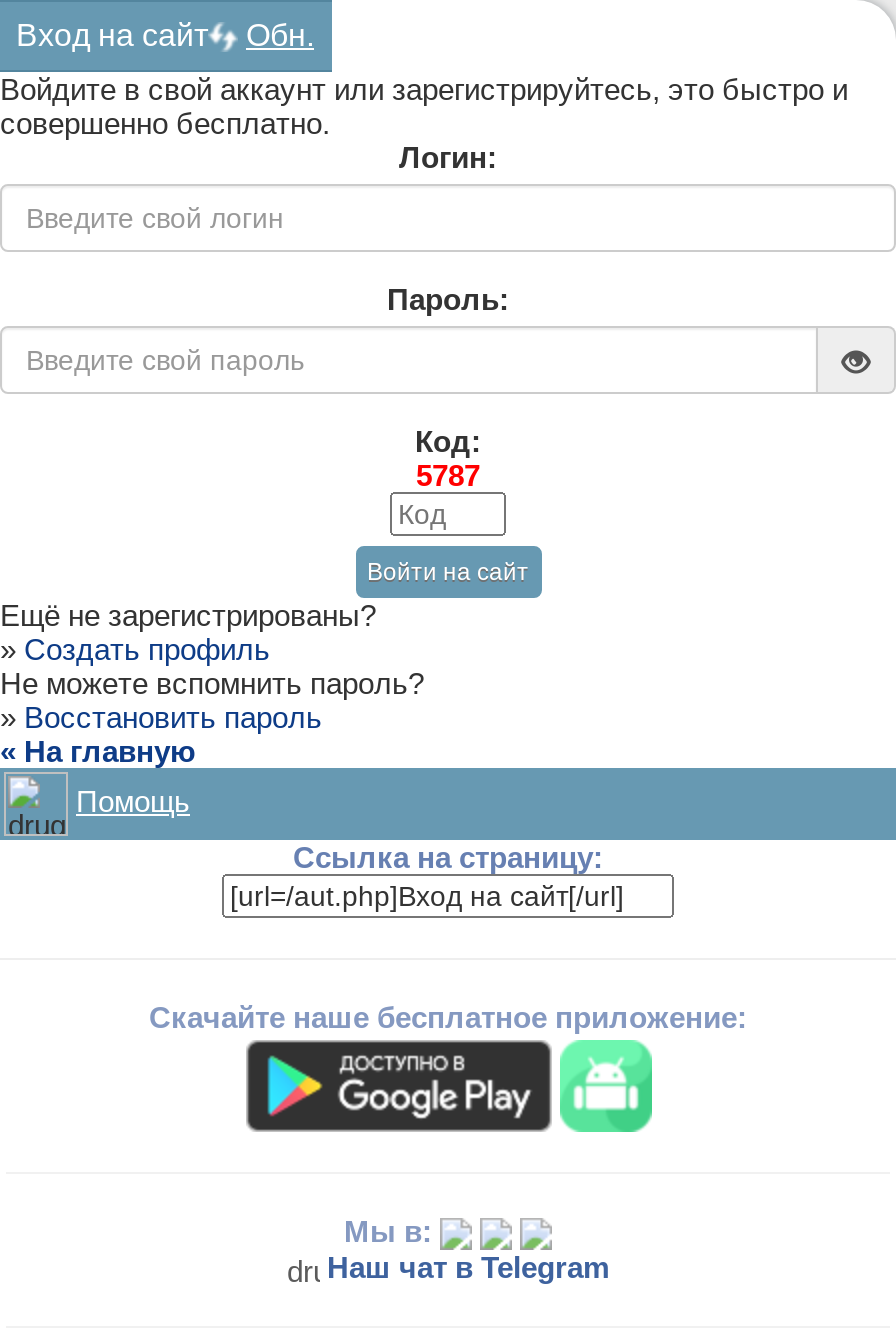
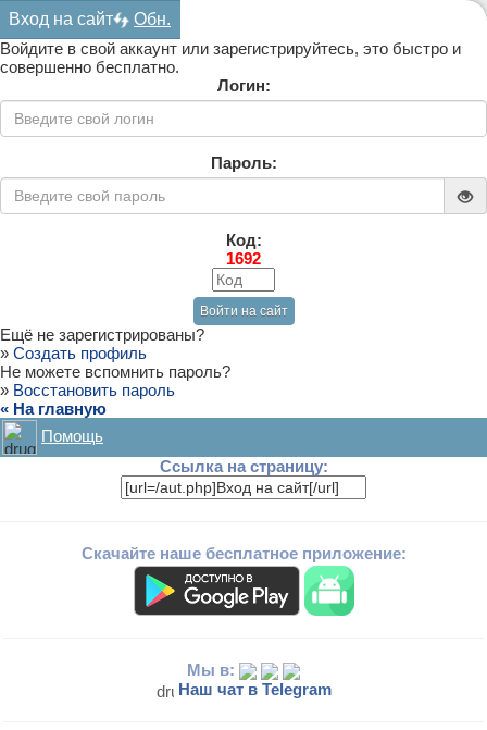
[416,458,480,492] 5787 -> [226,249,261,268] 1692

